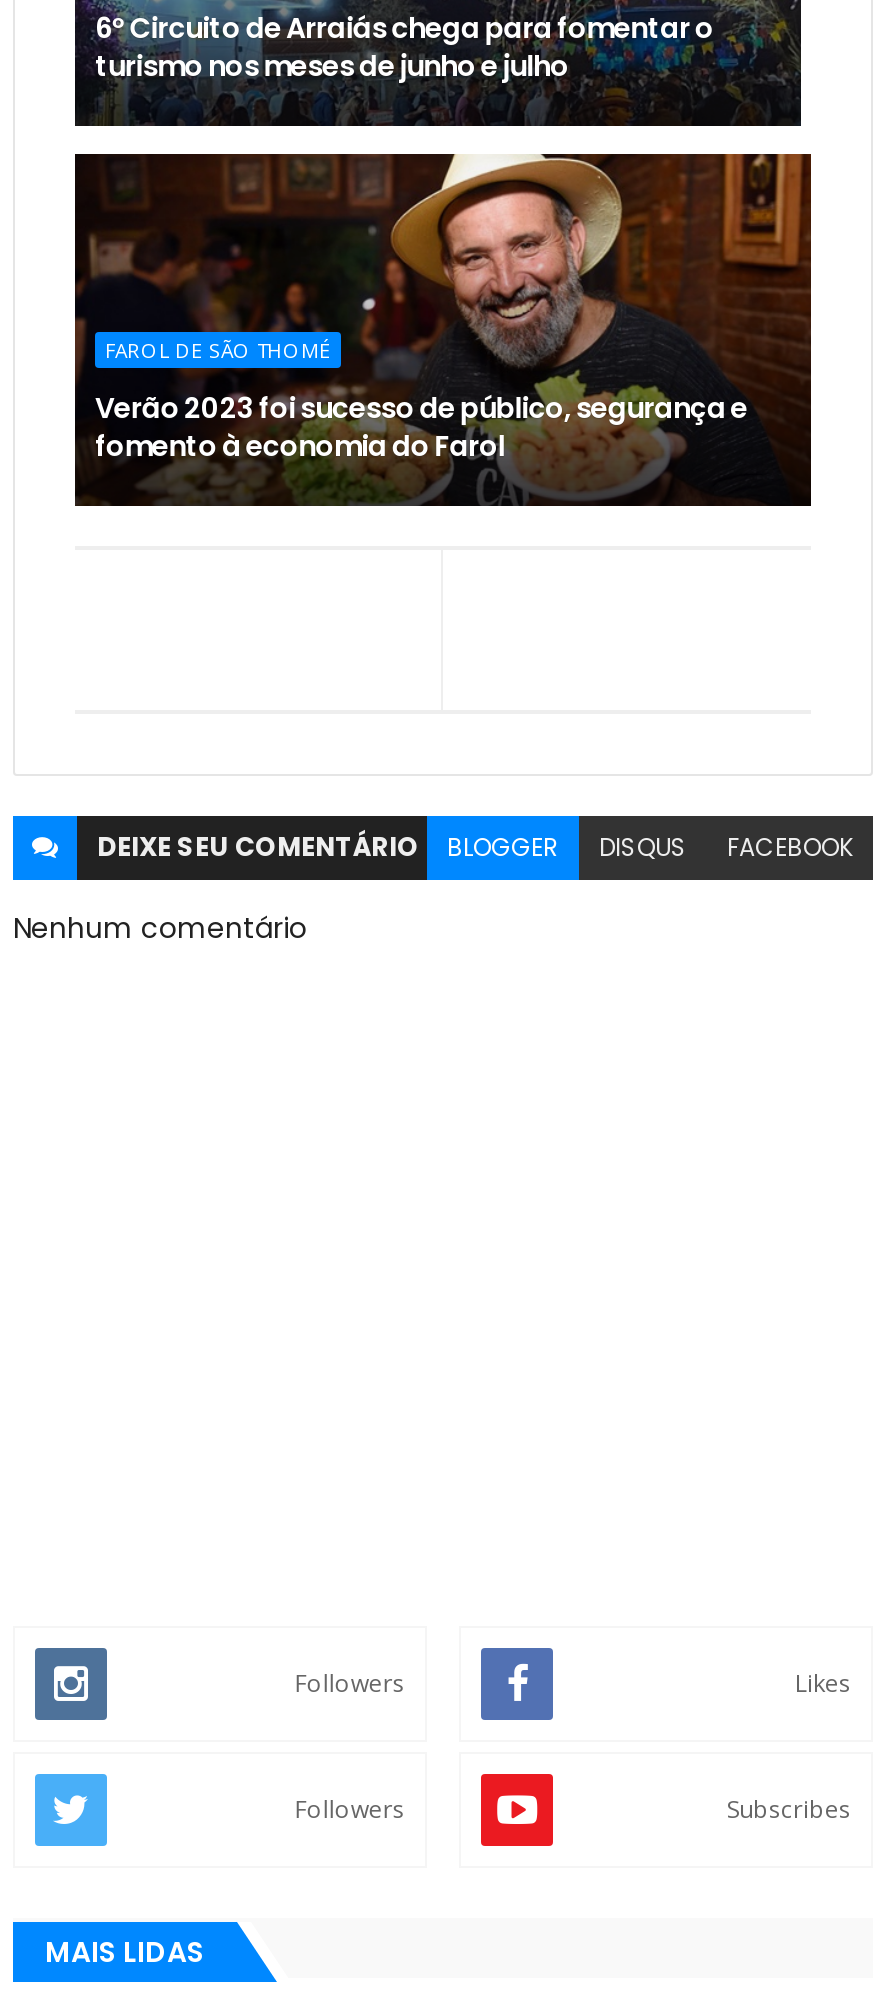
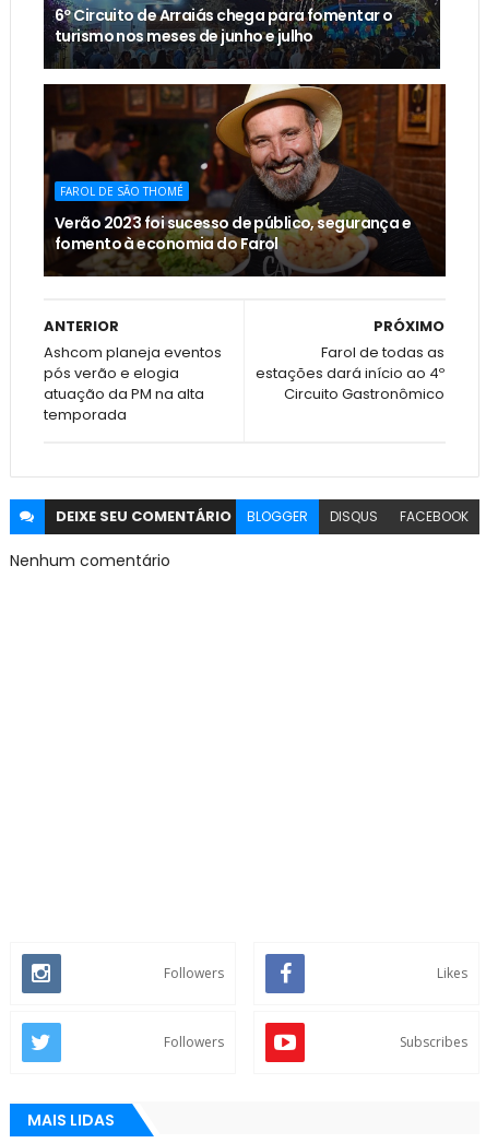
none -> [44,316,222,426] ANTERIOR | Ashcom planeja eventos | pós verão e elogia | atuação da PM na alta | temporada
none -> [256,316,444,405] PRÓXIMO | Farol de todas as | estações dará início ao 4º | Circuito Gastronômico

